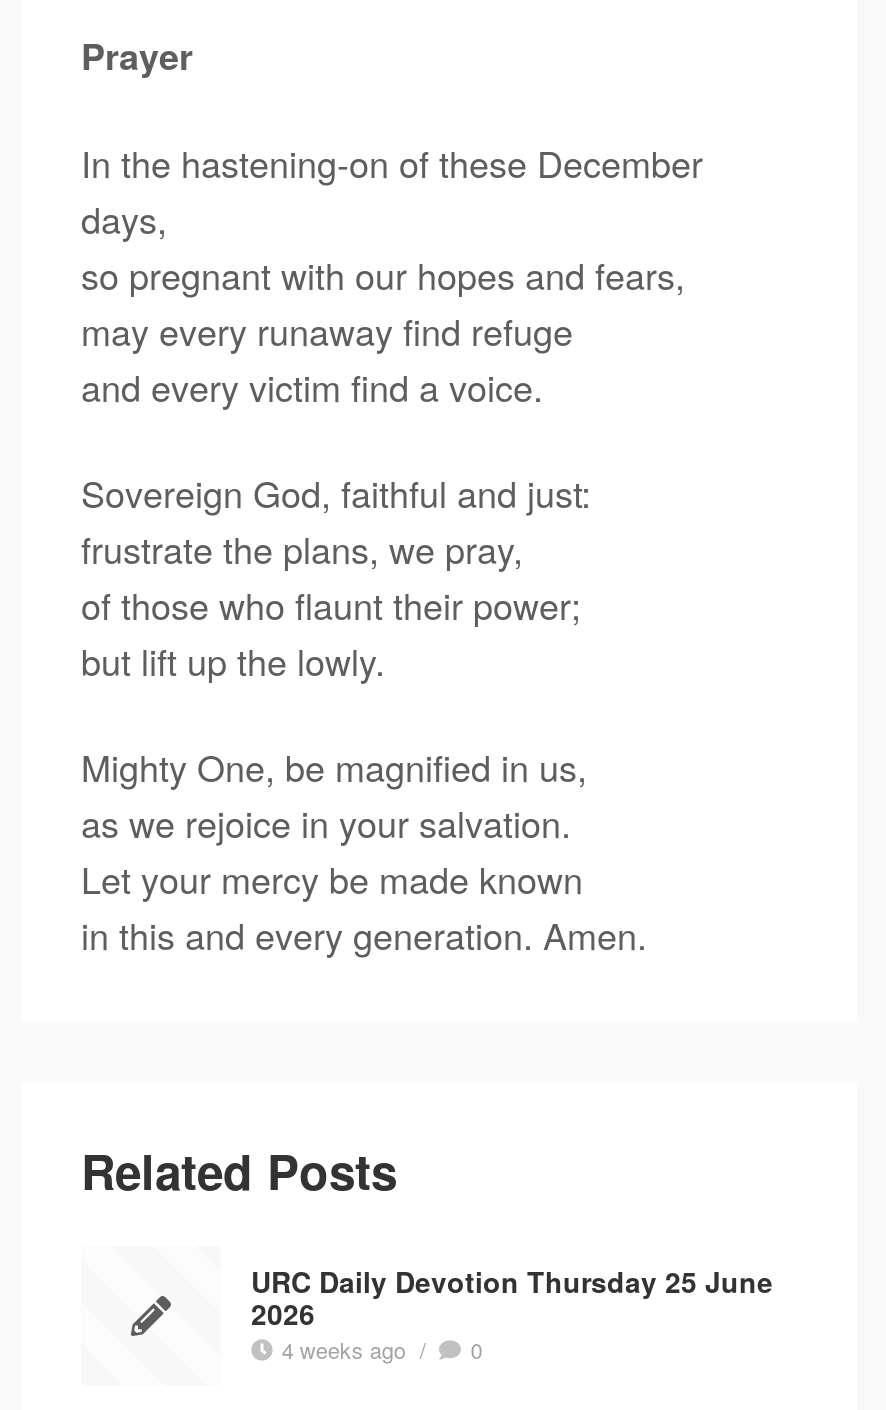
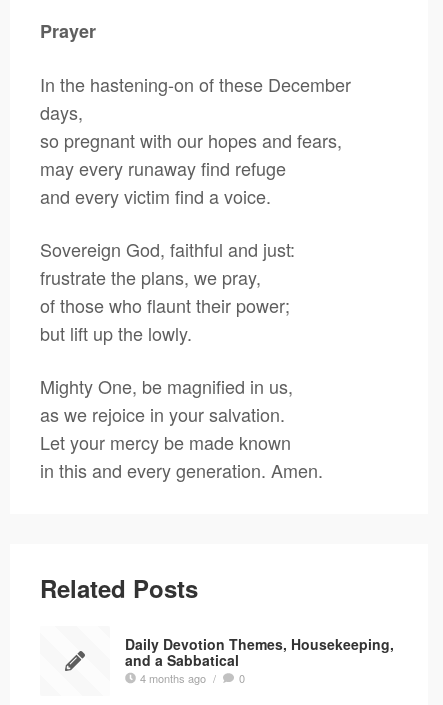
[251,1261,773,1365] URC Daily Devotion Thursday 25 June | 2026 | 4 weeks ago / -> [125,633,394,685] Daily Devotion Themes, Housekeeping, | and a Sabbatical | 4 months ago /

